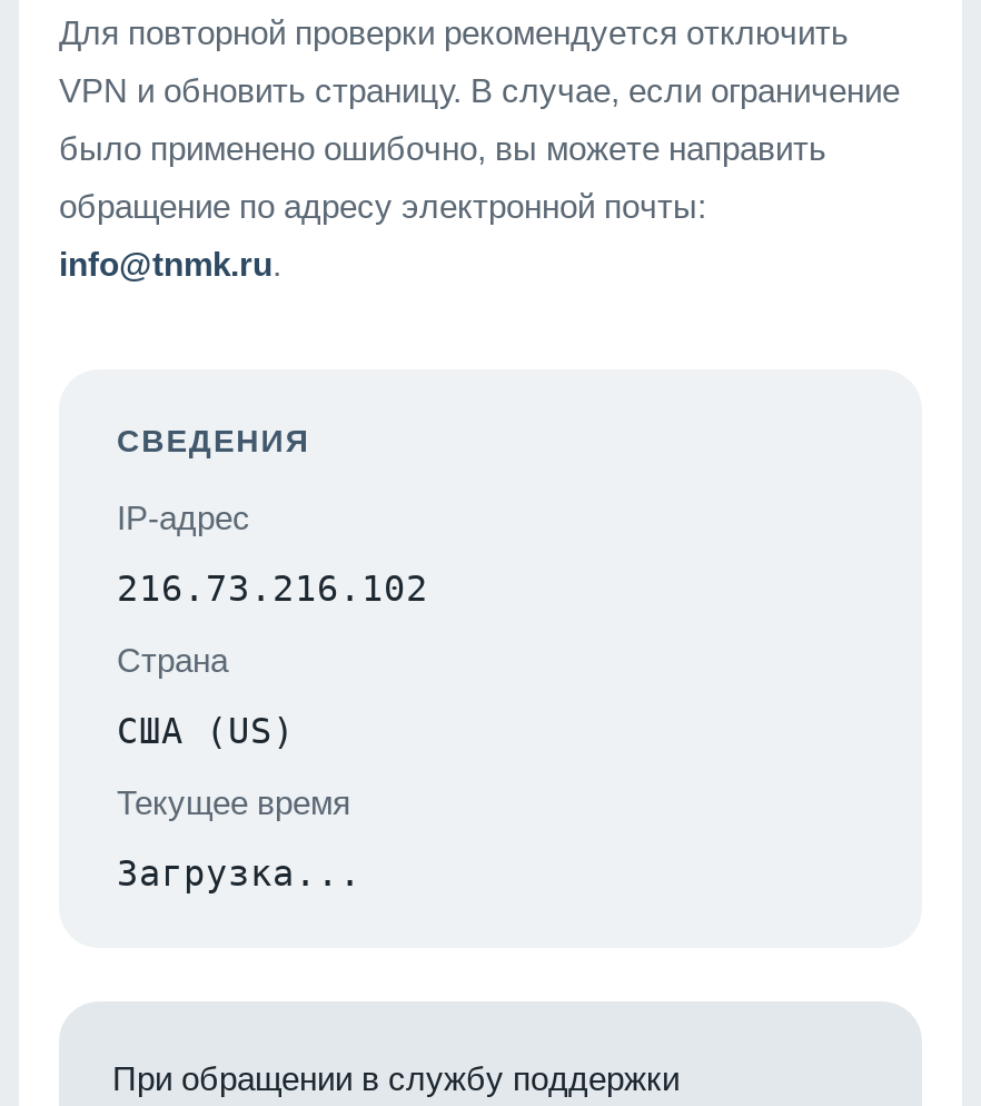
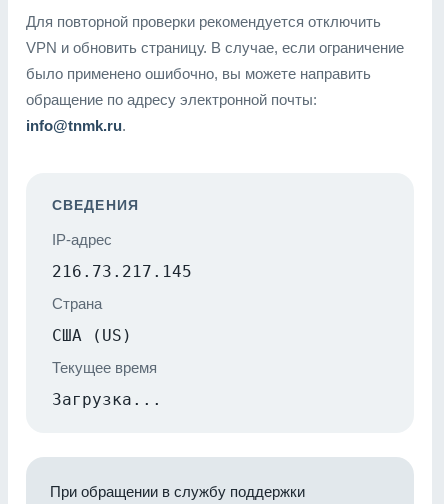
[117,566,428,609] 216.73.216.102 -> [52,261,192,280] 216.73.217.145

